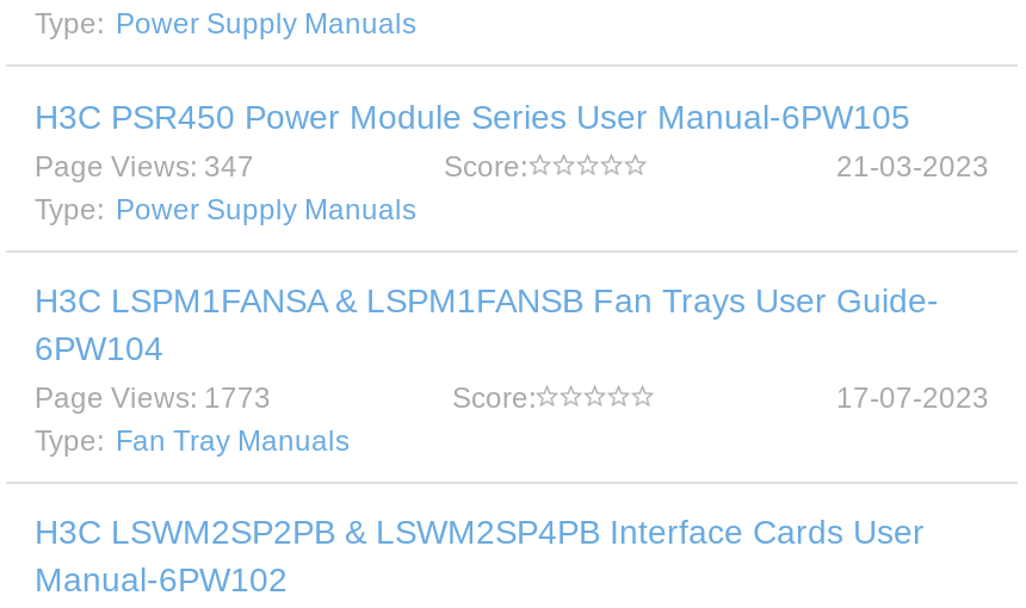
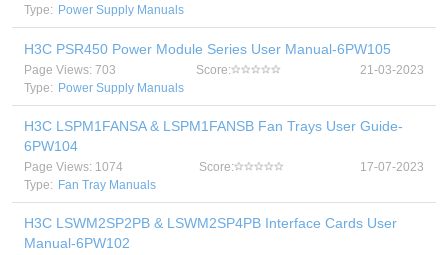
[35,150,254,184] Page Views: 347 -> [24,63,116,77] Page Views: 703
[35,381,271,415] Page Views: 1773 -> [24,160,123,174] Page Views: 1074

